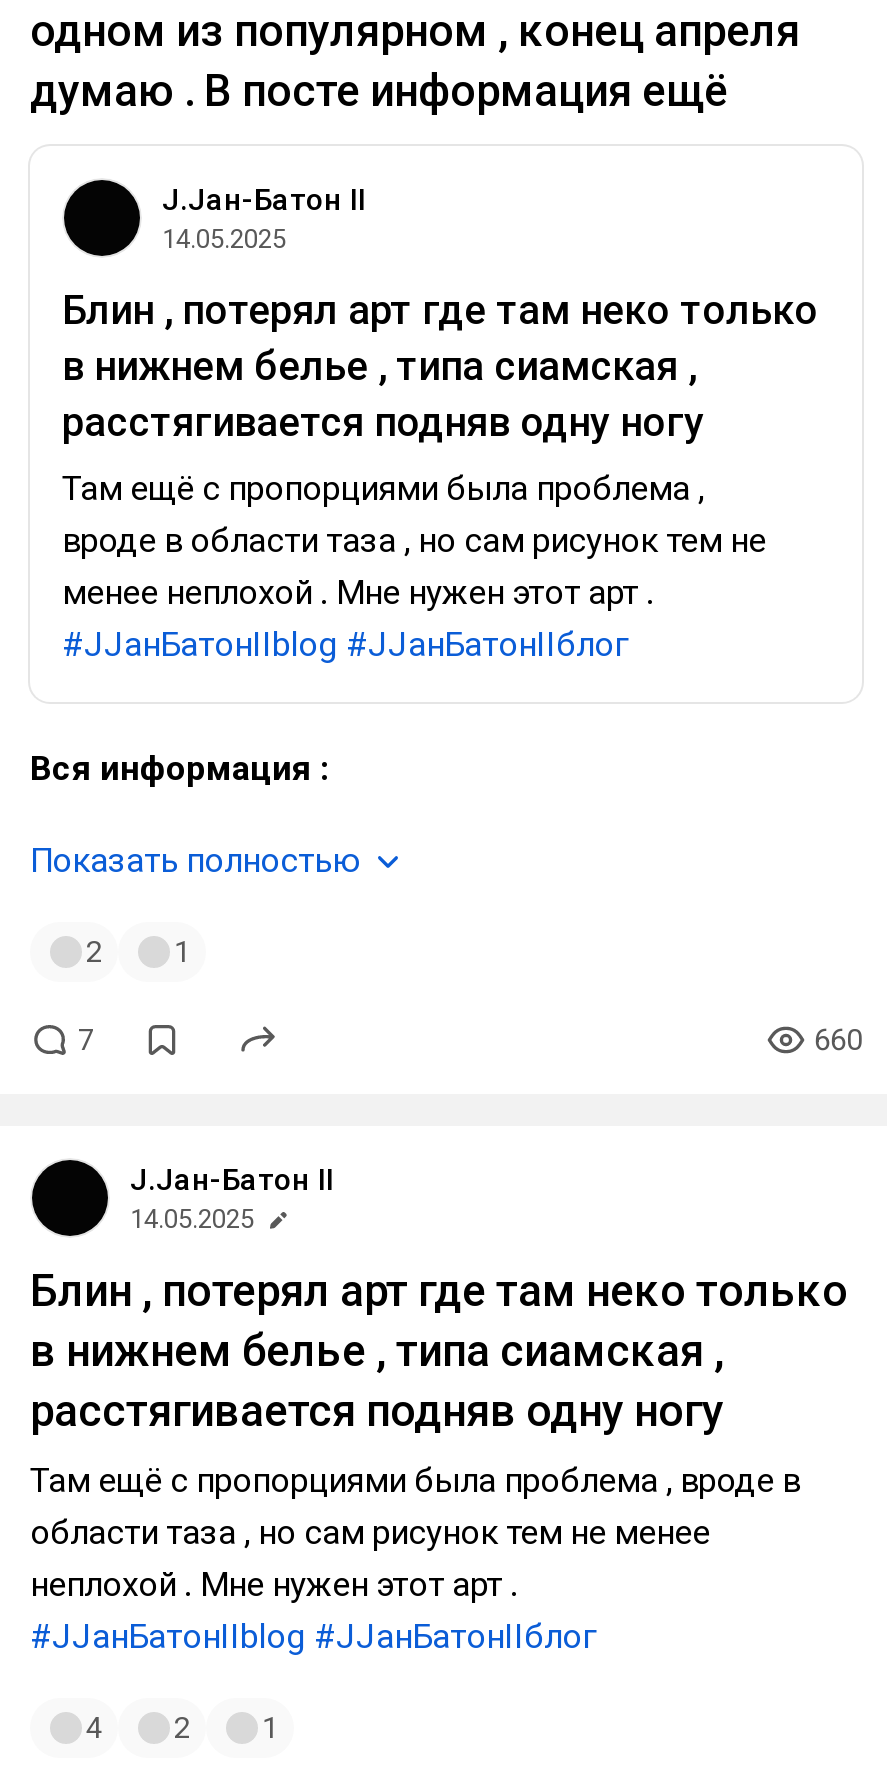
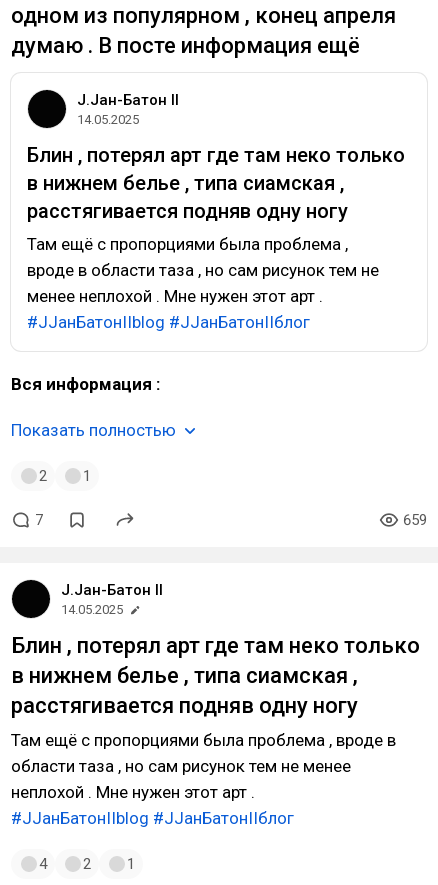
[814,1022,862,1058] 660 -> [403,511,427,529] 659

